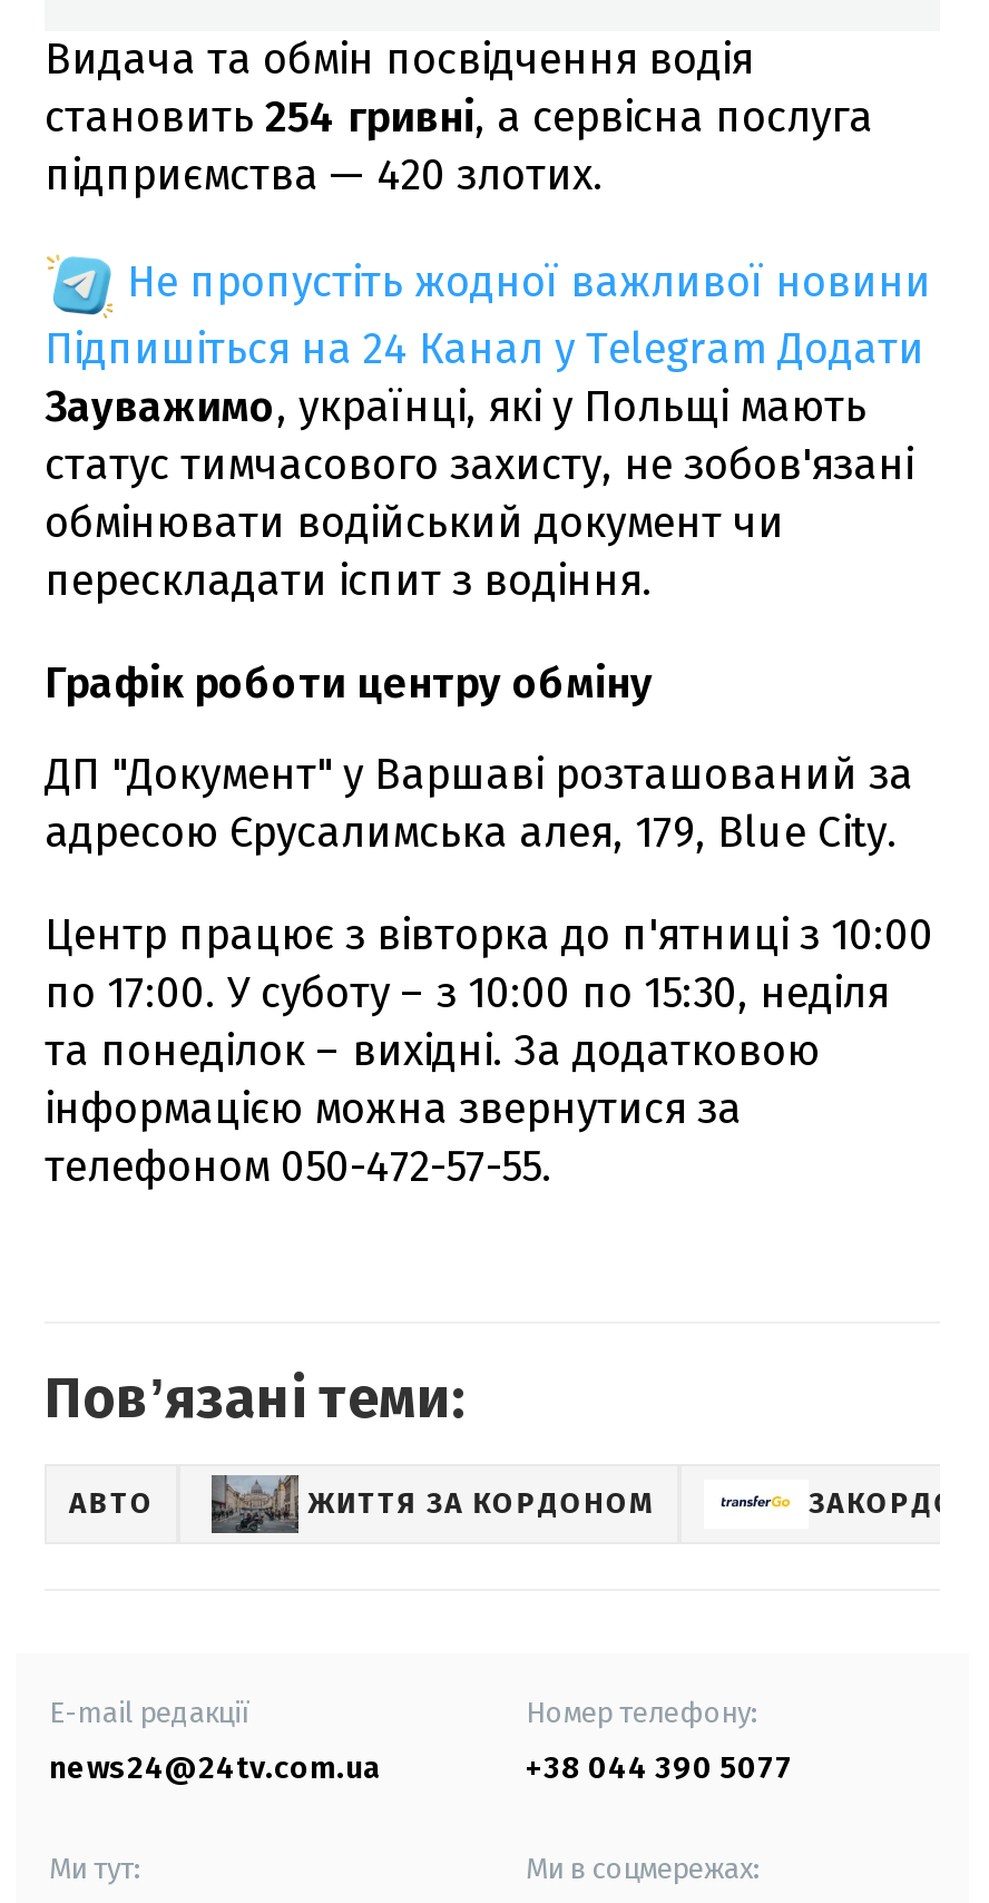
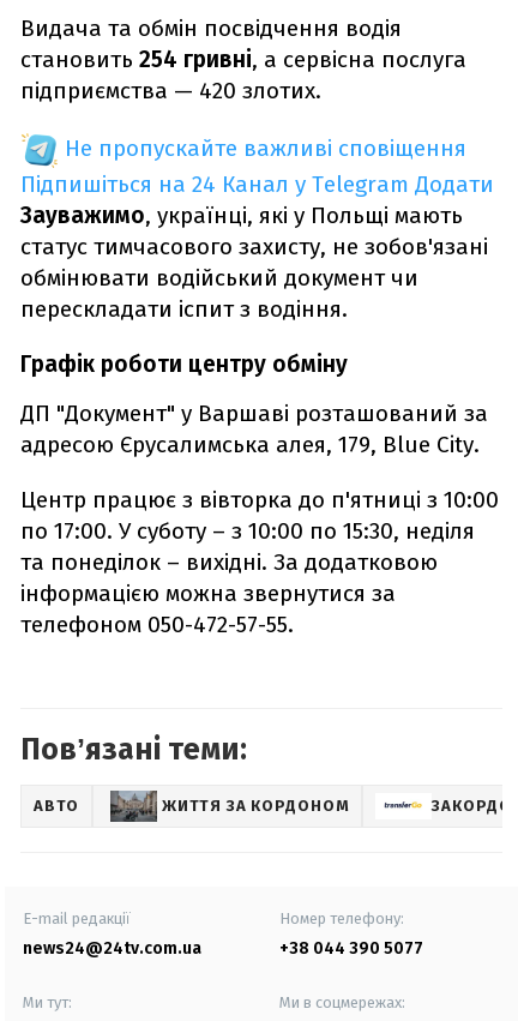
[127,255,931,307] Не пропустіть жодної важливої новини -> [65,134,466,161] Не пропускайте важливі сповіщення

